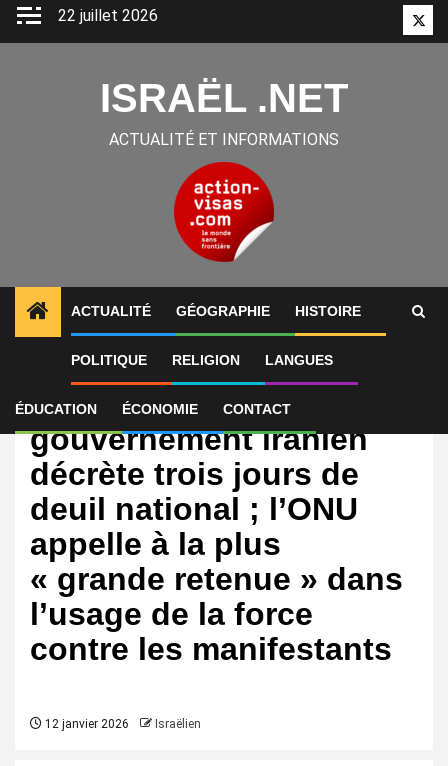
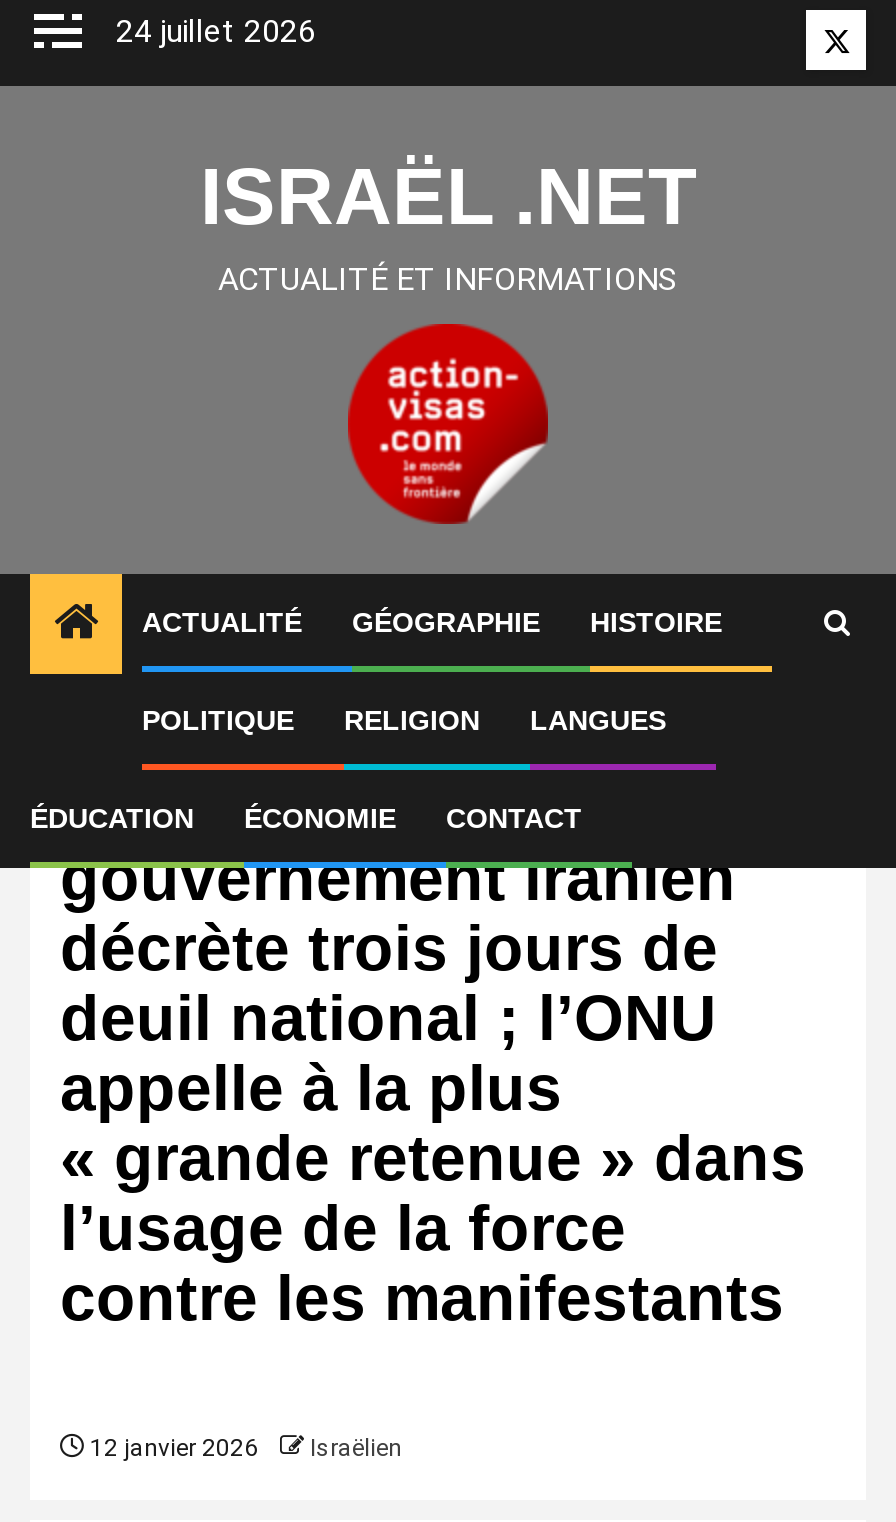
[58,6,158,25] 22 juillet 2026 -> [116,12,316,50] 24 juillet 2026

